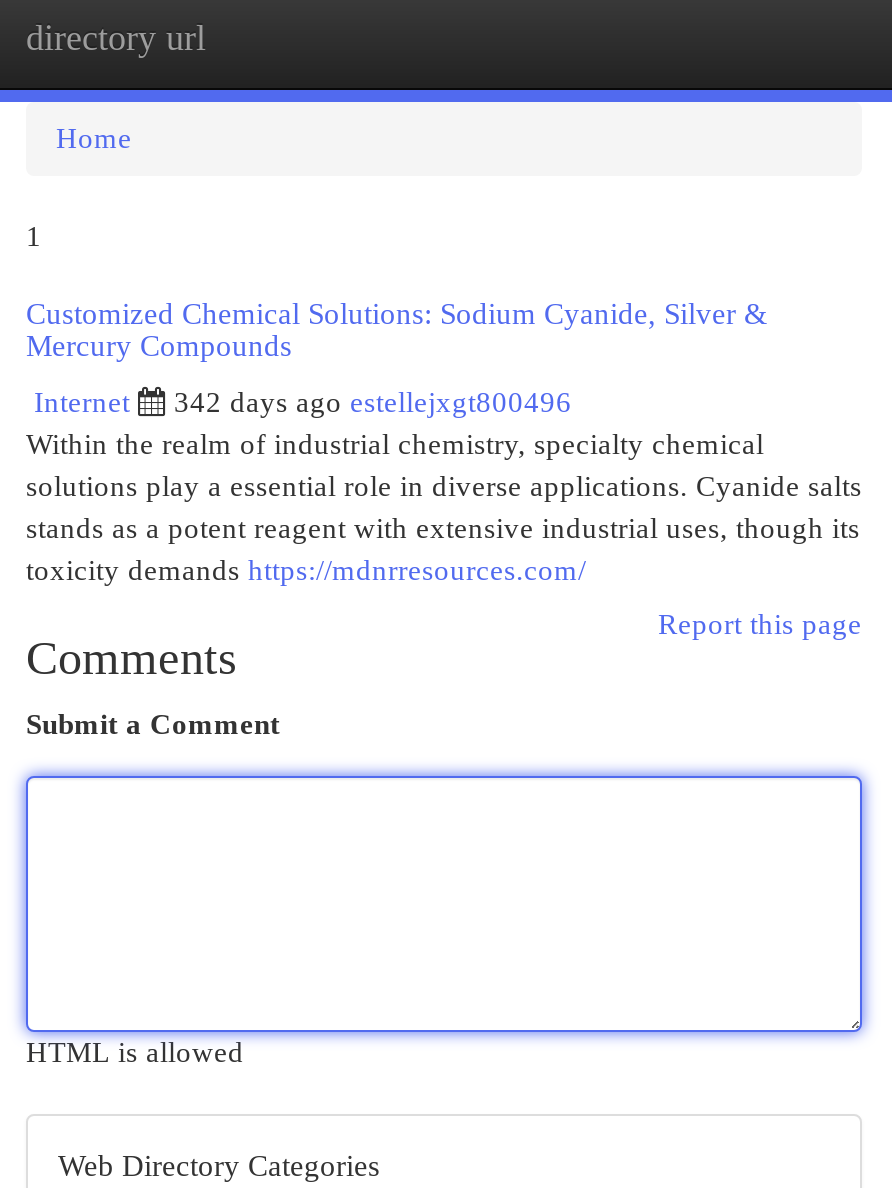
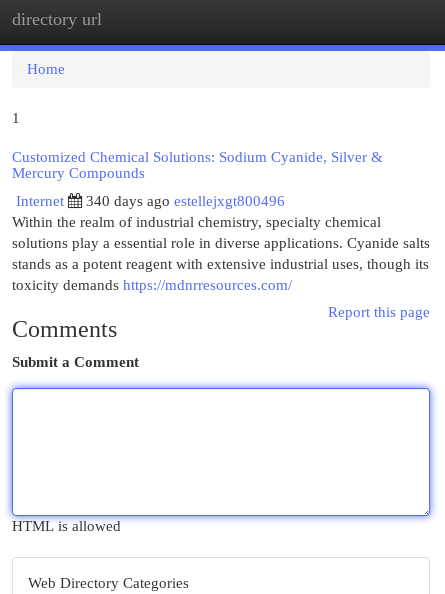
[174,386,572,418] 342 days ago estellejxgt800496 -> [86,193,285,209] 340 days ago estellejxgt800496

